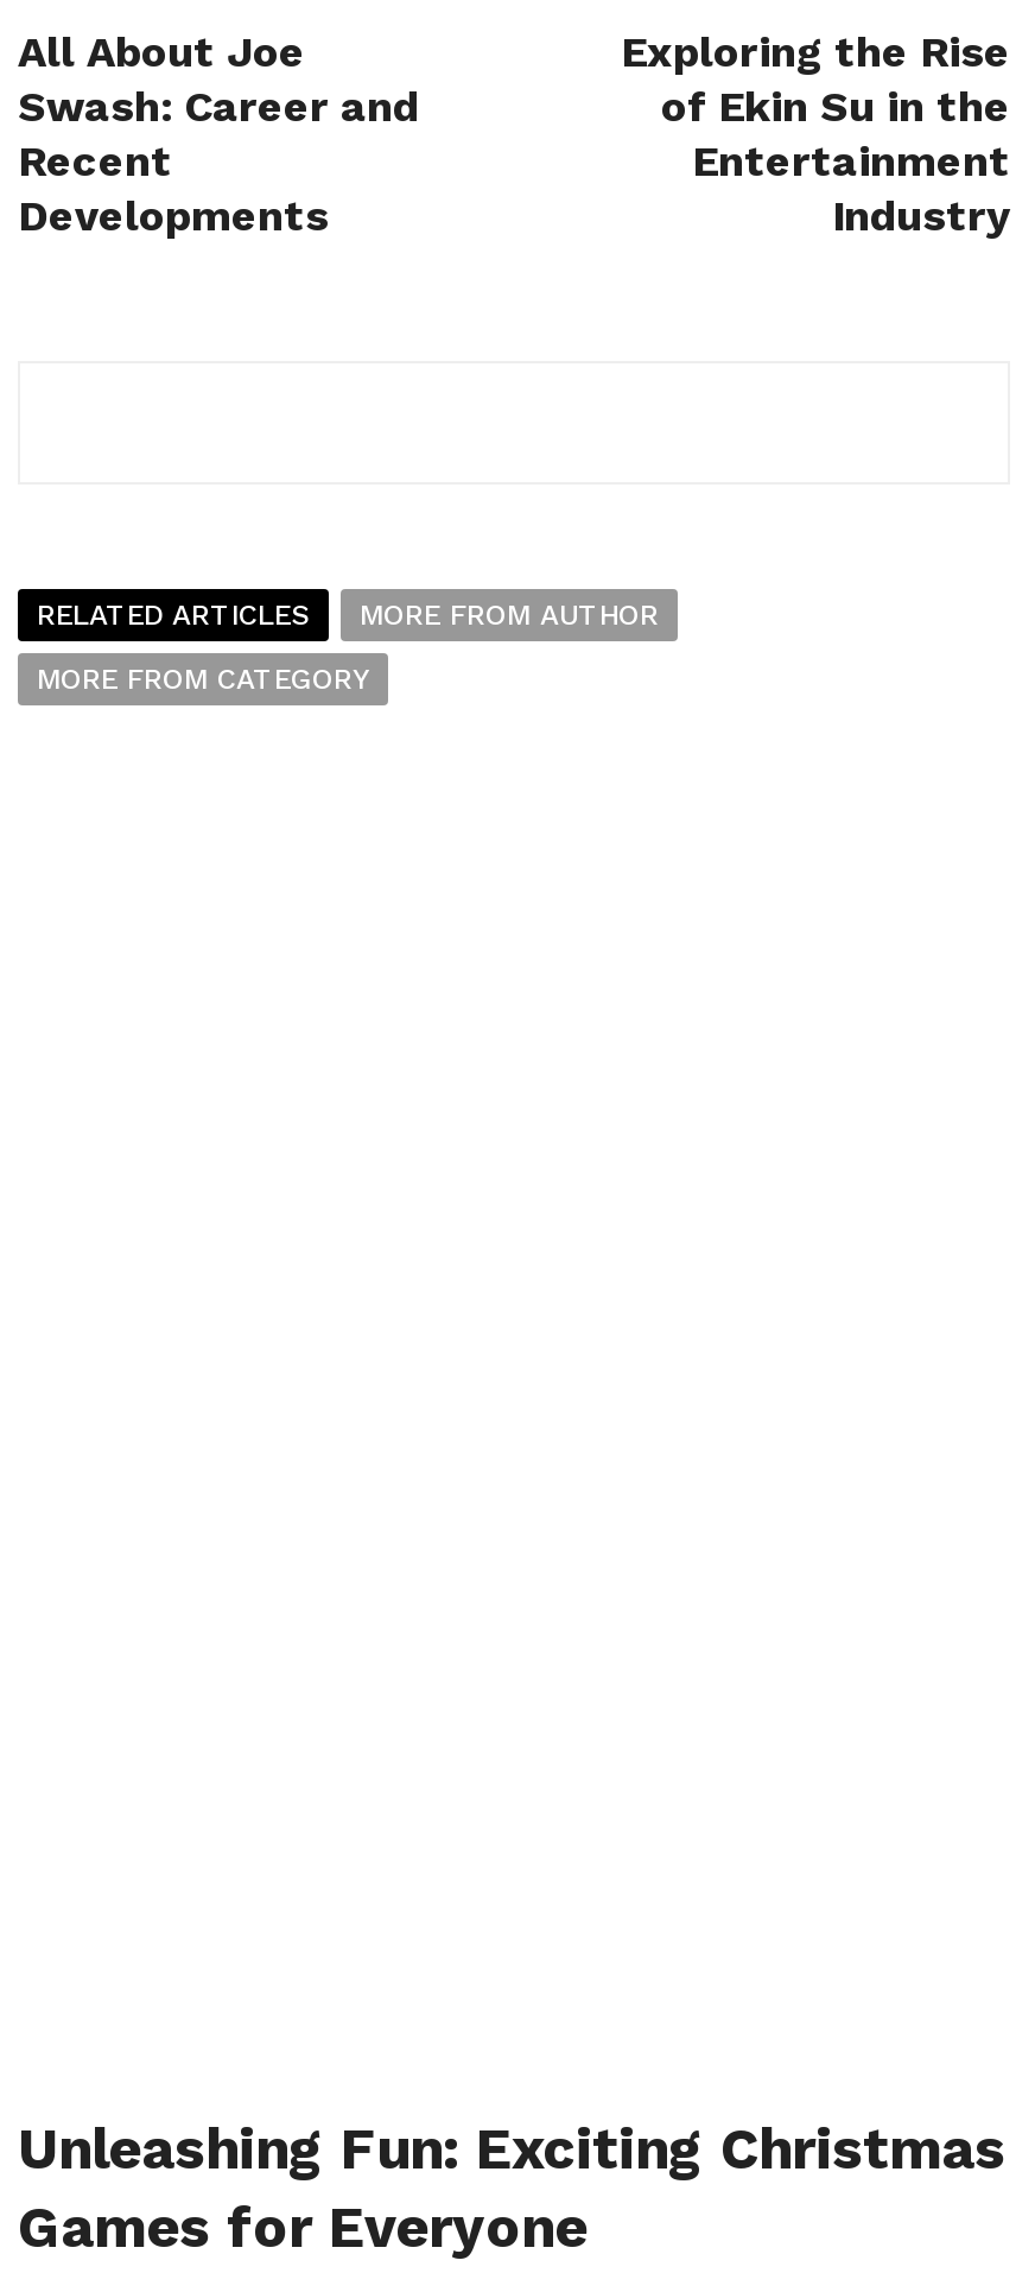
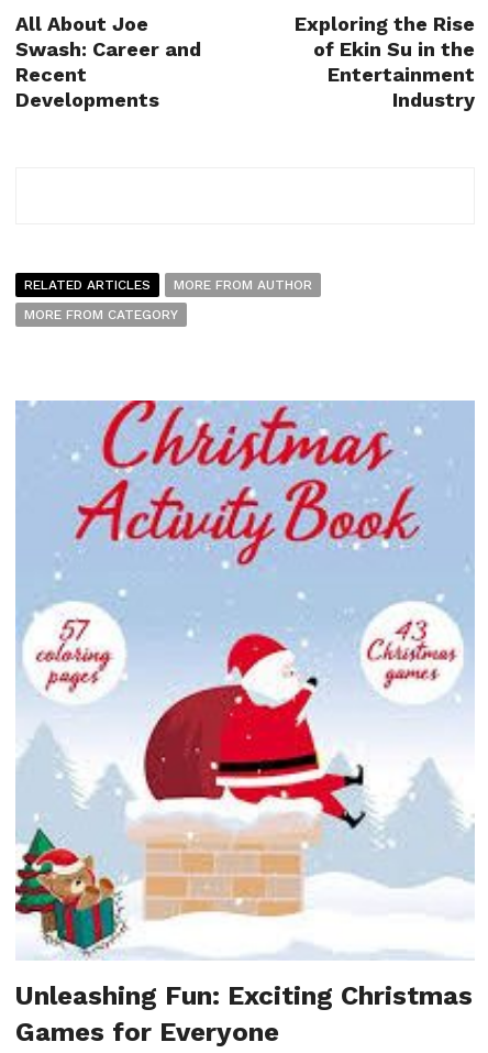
none -> [14,399,475,961] [image]

